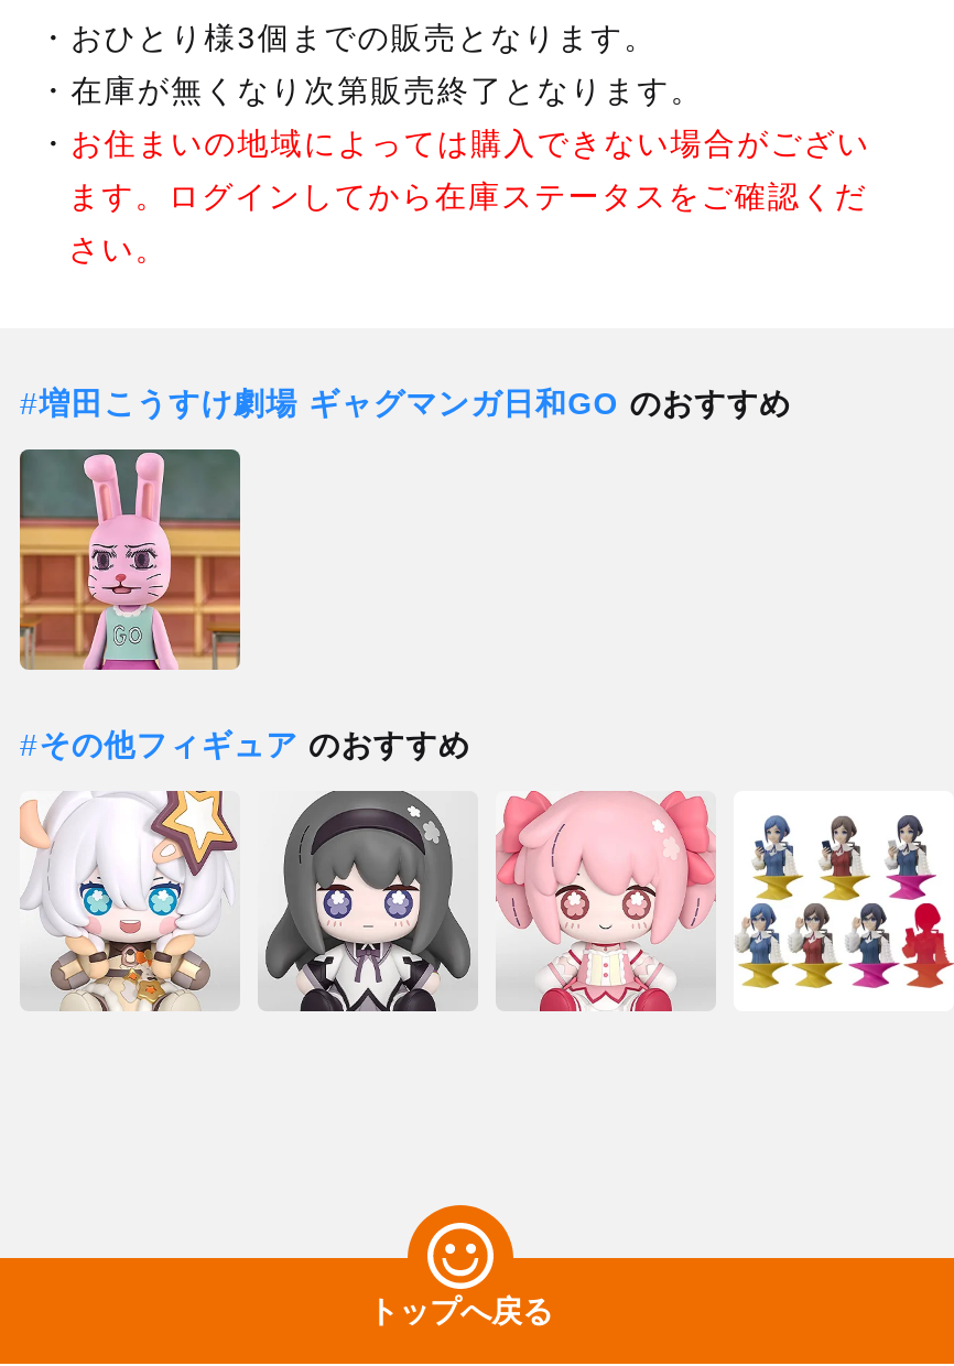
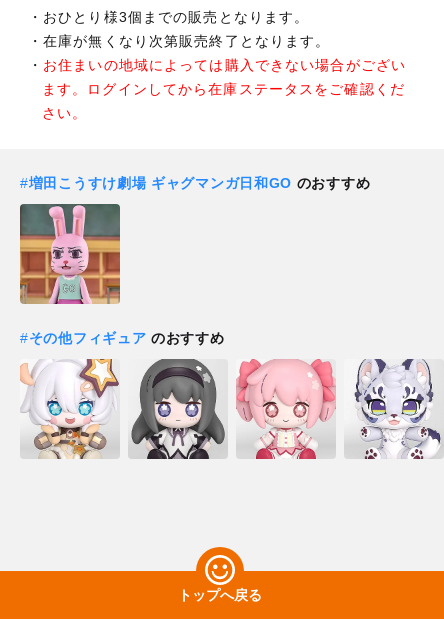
[736,791,947,1011] [image] -> [345,358,441,460] [image]

